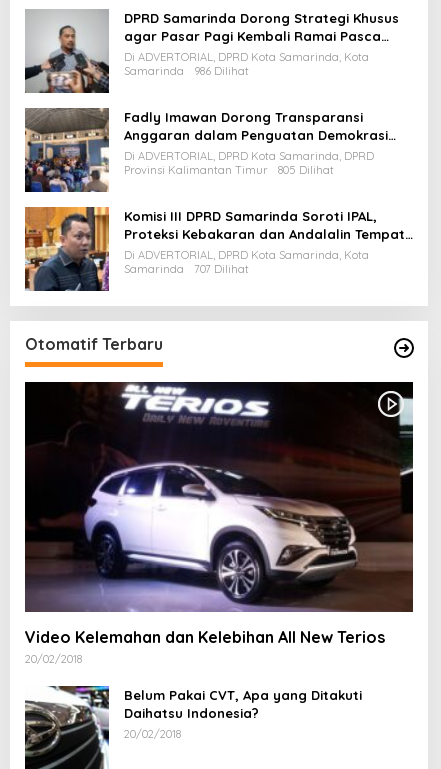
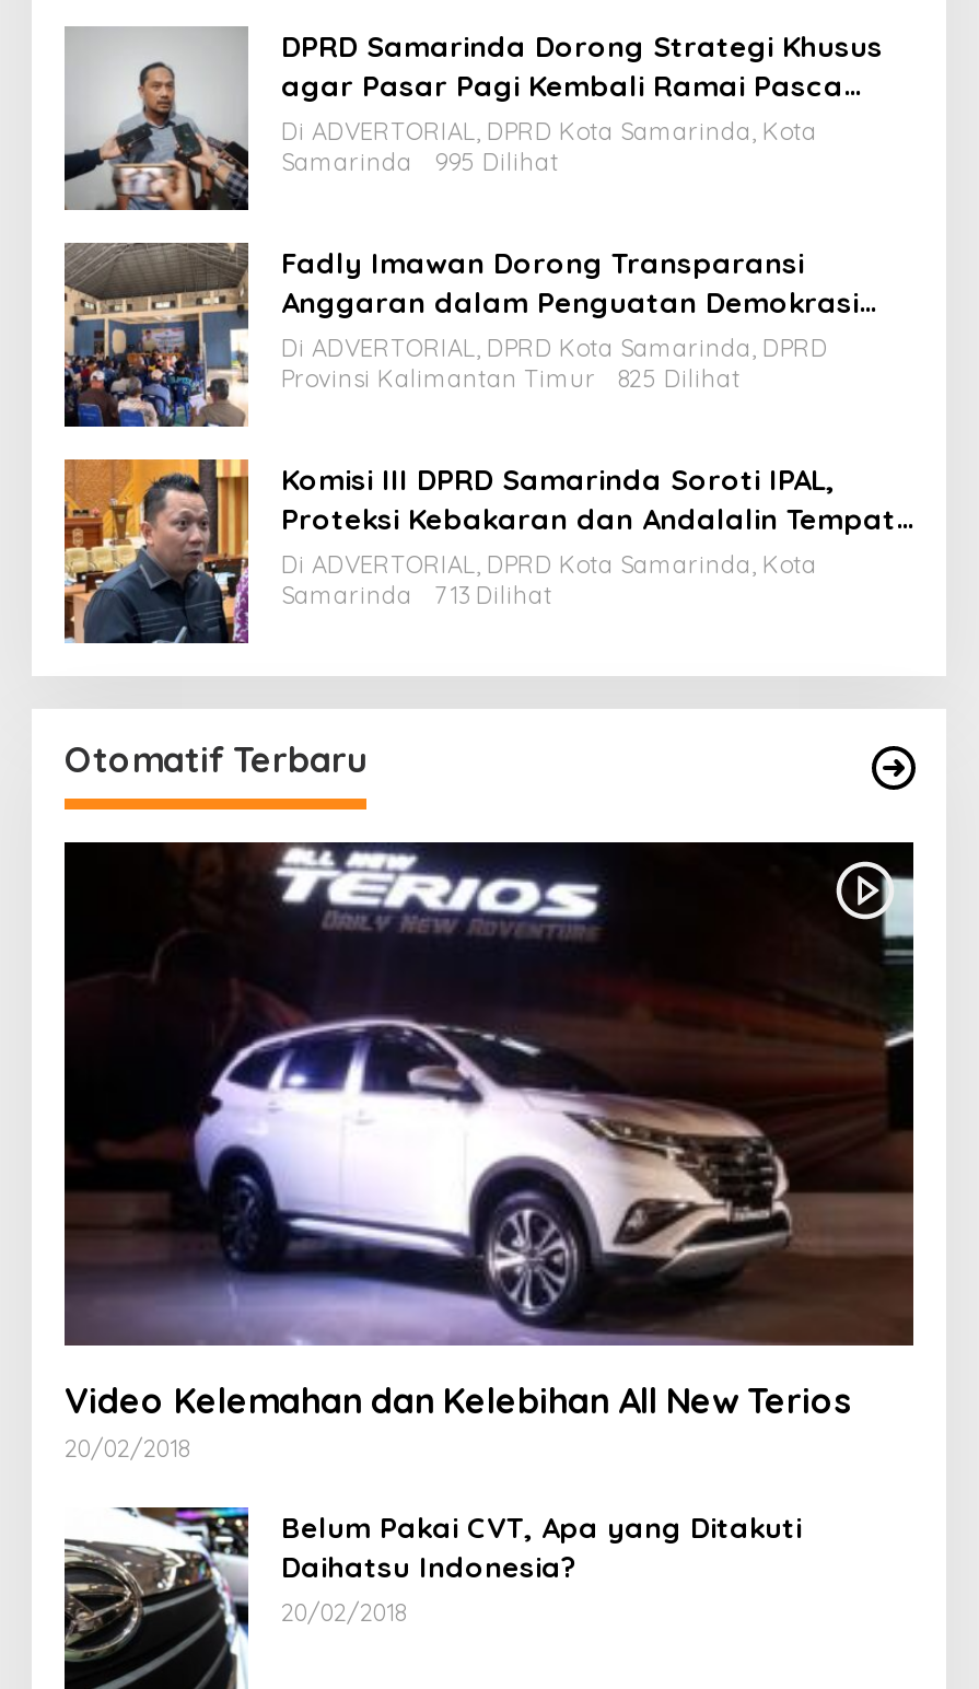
[124,64,249,78] Samarinda 986 Dilihat -> [281,146,559,176] Samarinda 995 Dilihat
[124,163,334,177] Provinsi Kalimantan Timur 805 Dilihat -> [281,362,741,393] Provinsi Kalimantan Timur 825 Dilihat
[124,262,249,276] Samarinda 707 Dilihat -> [281,579,552,610] Samarinda 713 Dilihat

